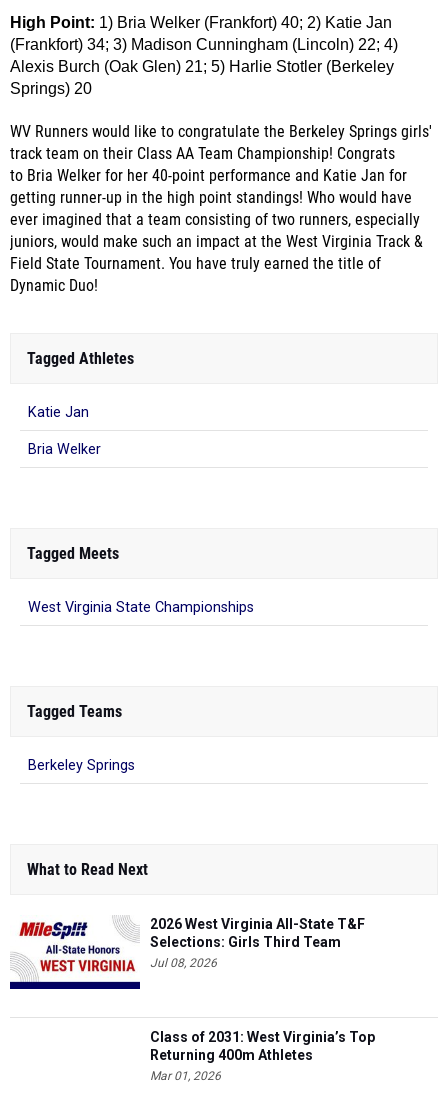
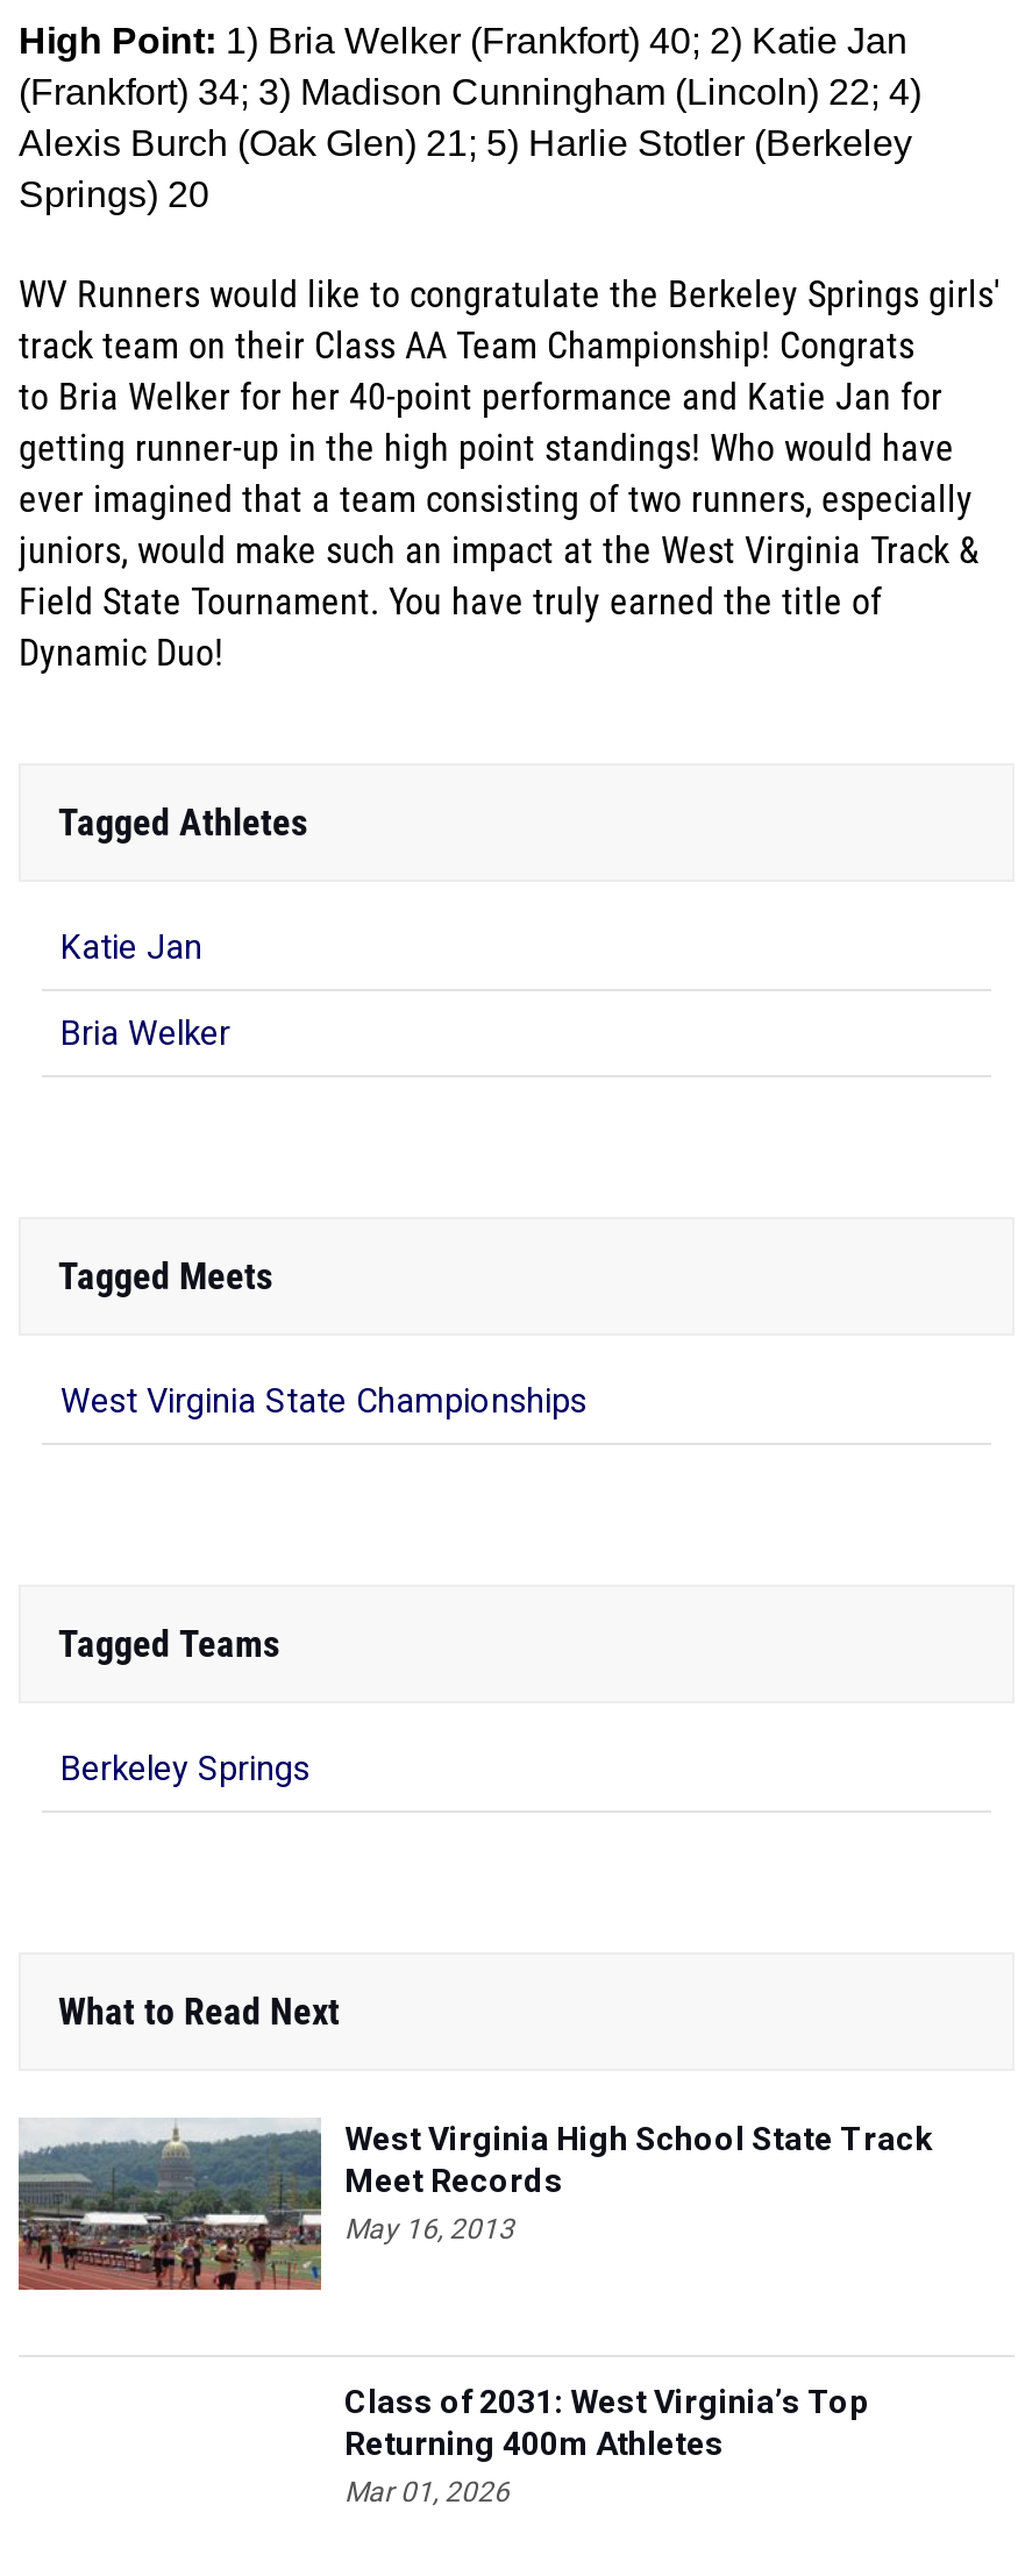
[9,916,365,990] [image] | 2026 West Virginia All-State T&F | Selections: Girls Third Team | Jul 08, 2026 -> [16,2118,933,2292] [image] | West Virginia High School State Track | Meet Records | May 16, 2013

